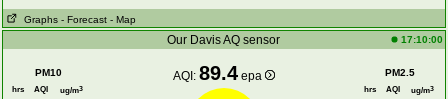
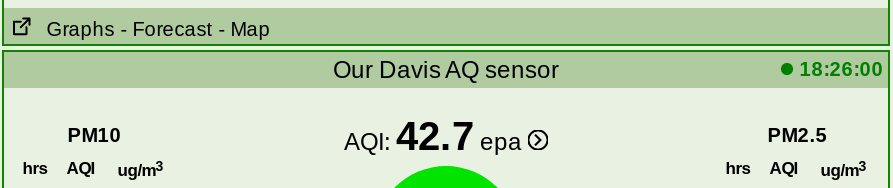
[398,34,443,45] 17:10:00 -> [794,58,884,80] 18:26:00
[173,62,265,84] AQI:89.4 epa -> [344,114,528,158] AQI:42.7 epa

